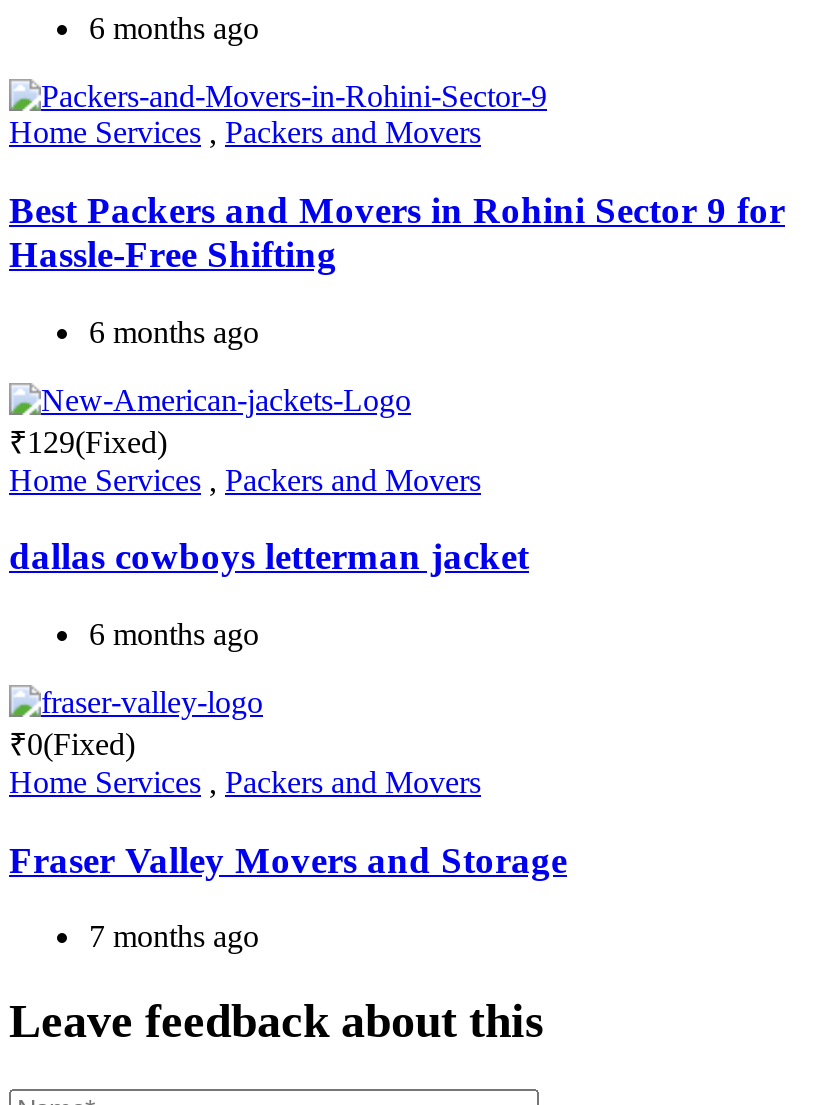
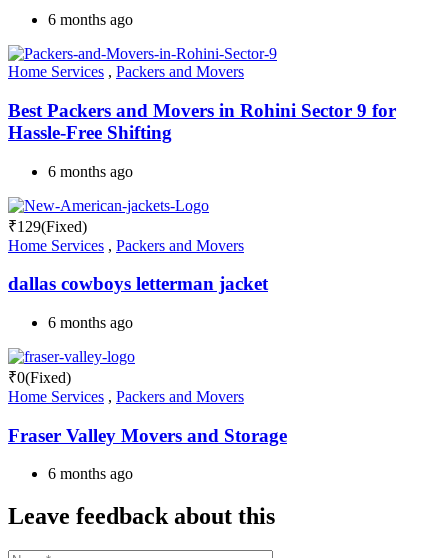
[89,920,259,954] 7 months ago -> [48,465,133,482] 6 months ago

